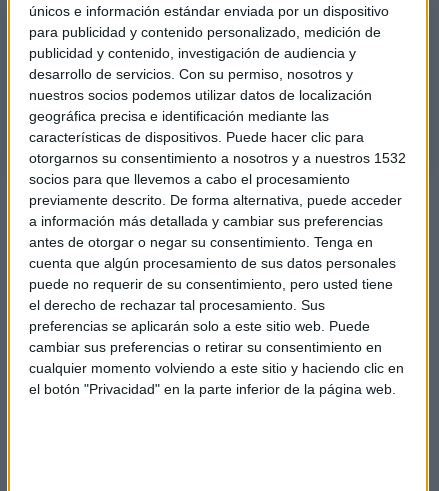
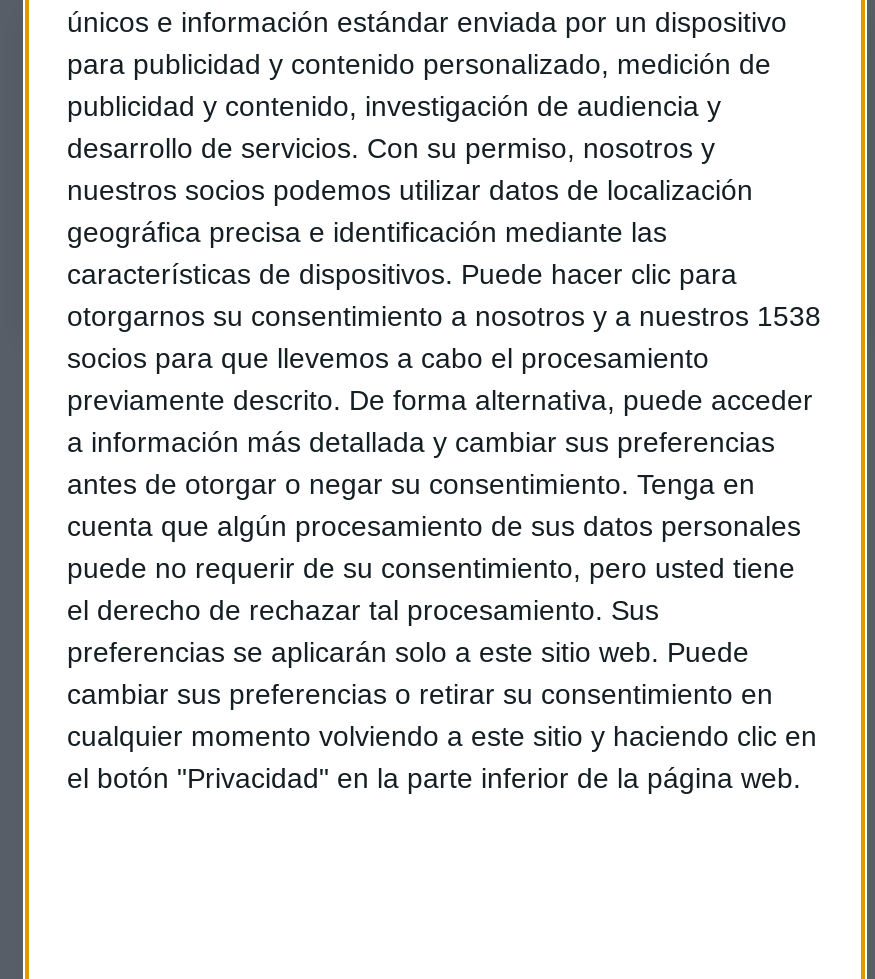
[29,150,406,166] otorgarnos su consentimiento a nosotros y a nuestros 1532 -> [67,299,821,331] otorgarnos su consentimiento a nosotros y a nuestros 1538

